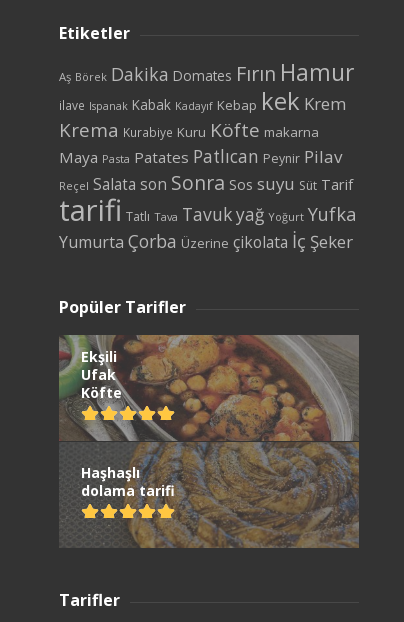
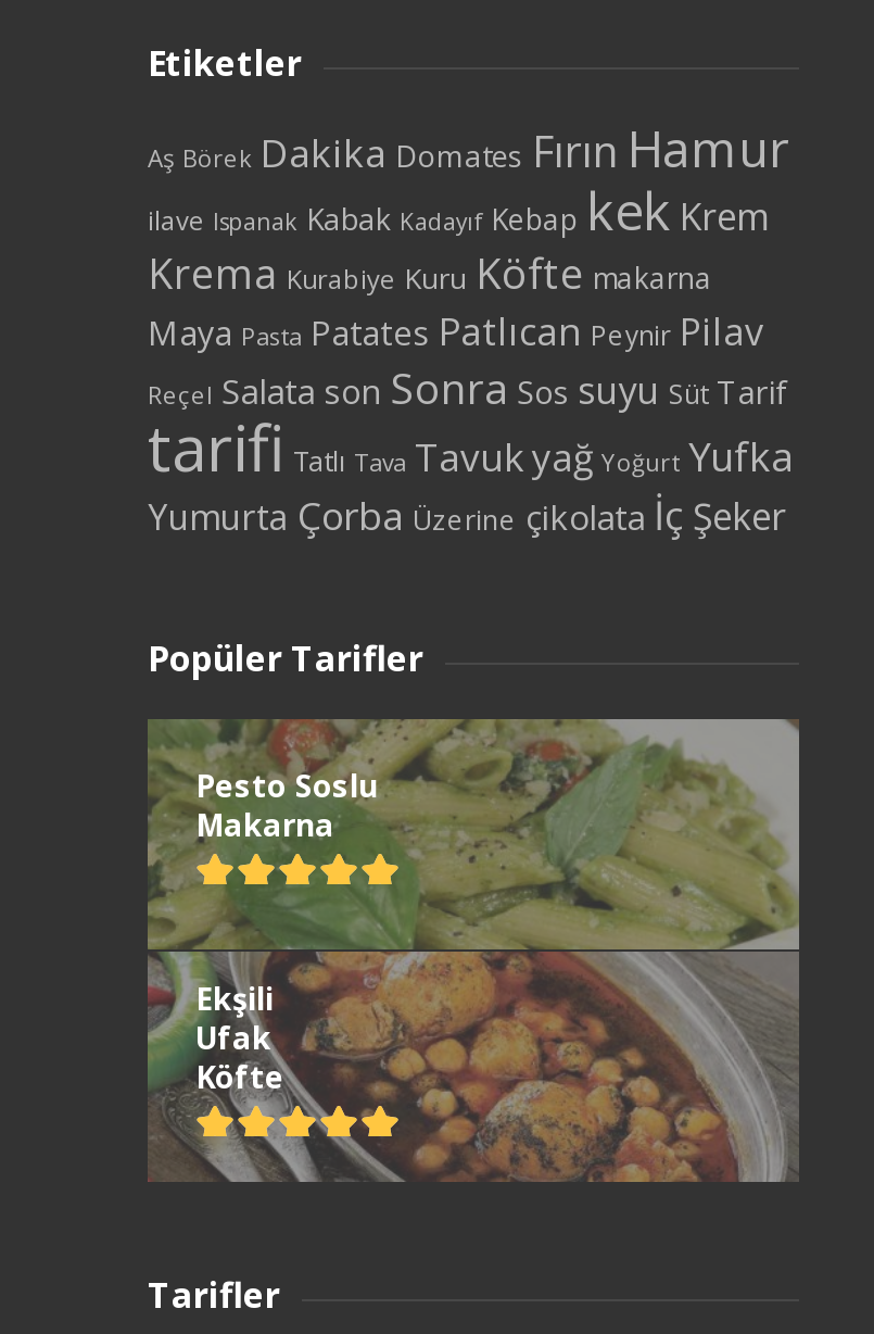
none -> [148,717,799,952] [image] | Pesto Soslu | Makarna
moved [81,347,122,402] -> [195,978,284,1097]: Ekşili | Ufak | Köfte
[60,442,359,548] [image] | Haşhaşlı | dolama tarifi -> none

